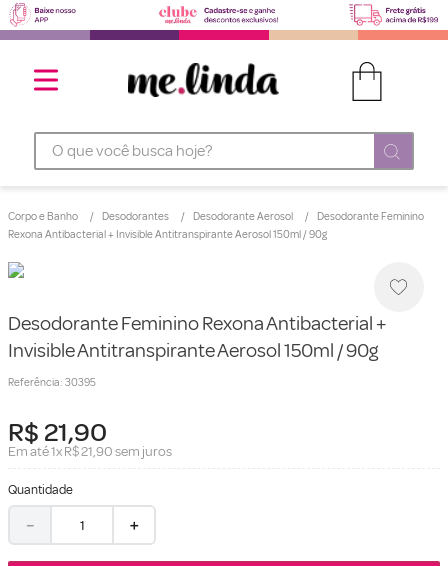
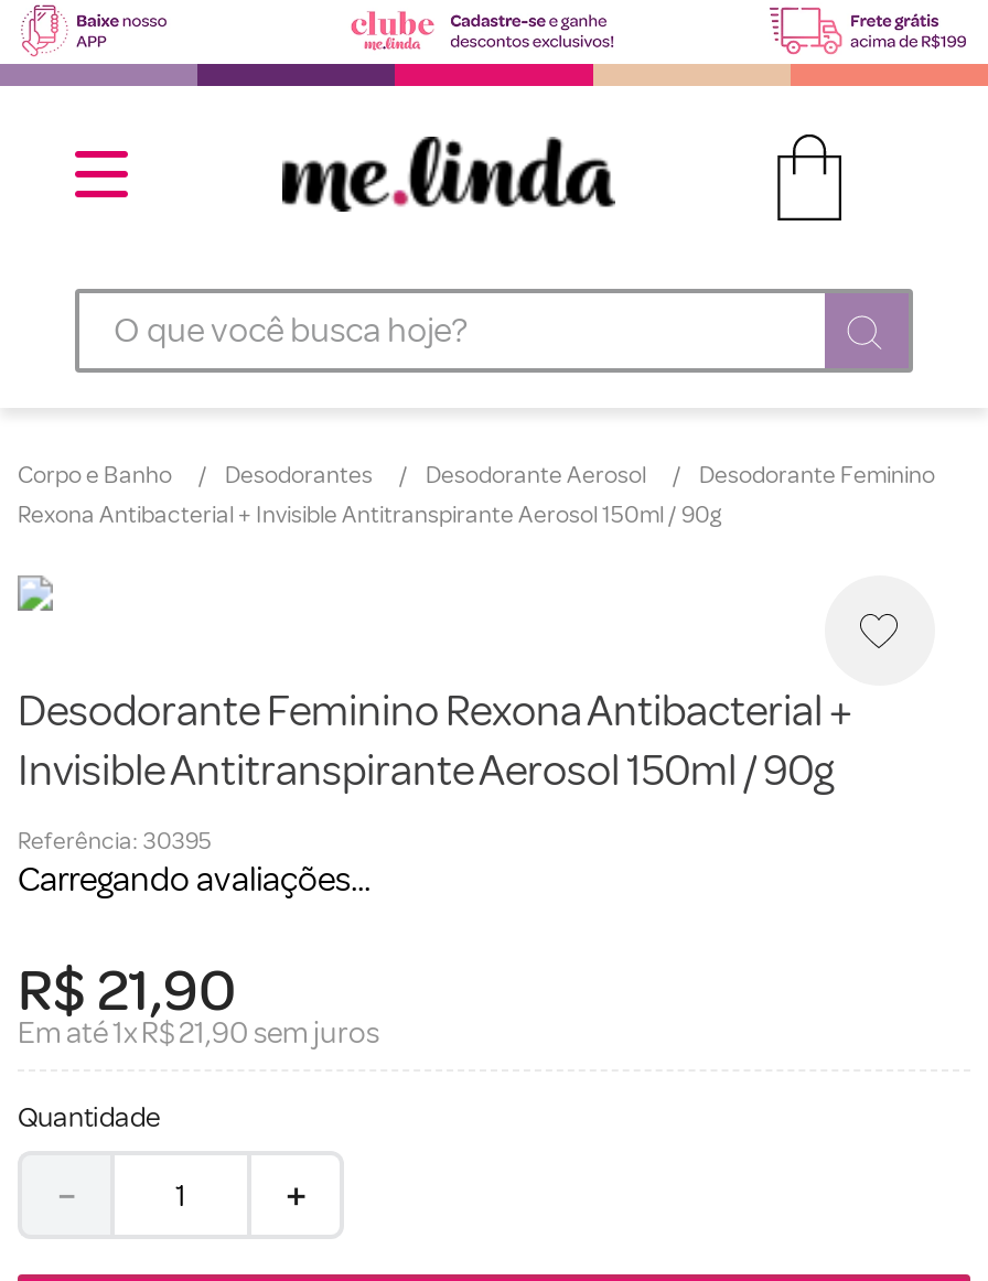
none -> [18,857,370,902] Carregando avaliações...

